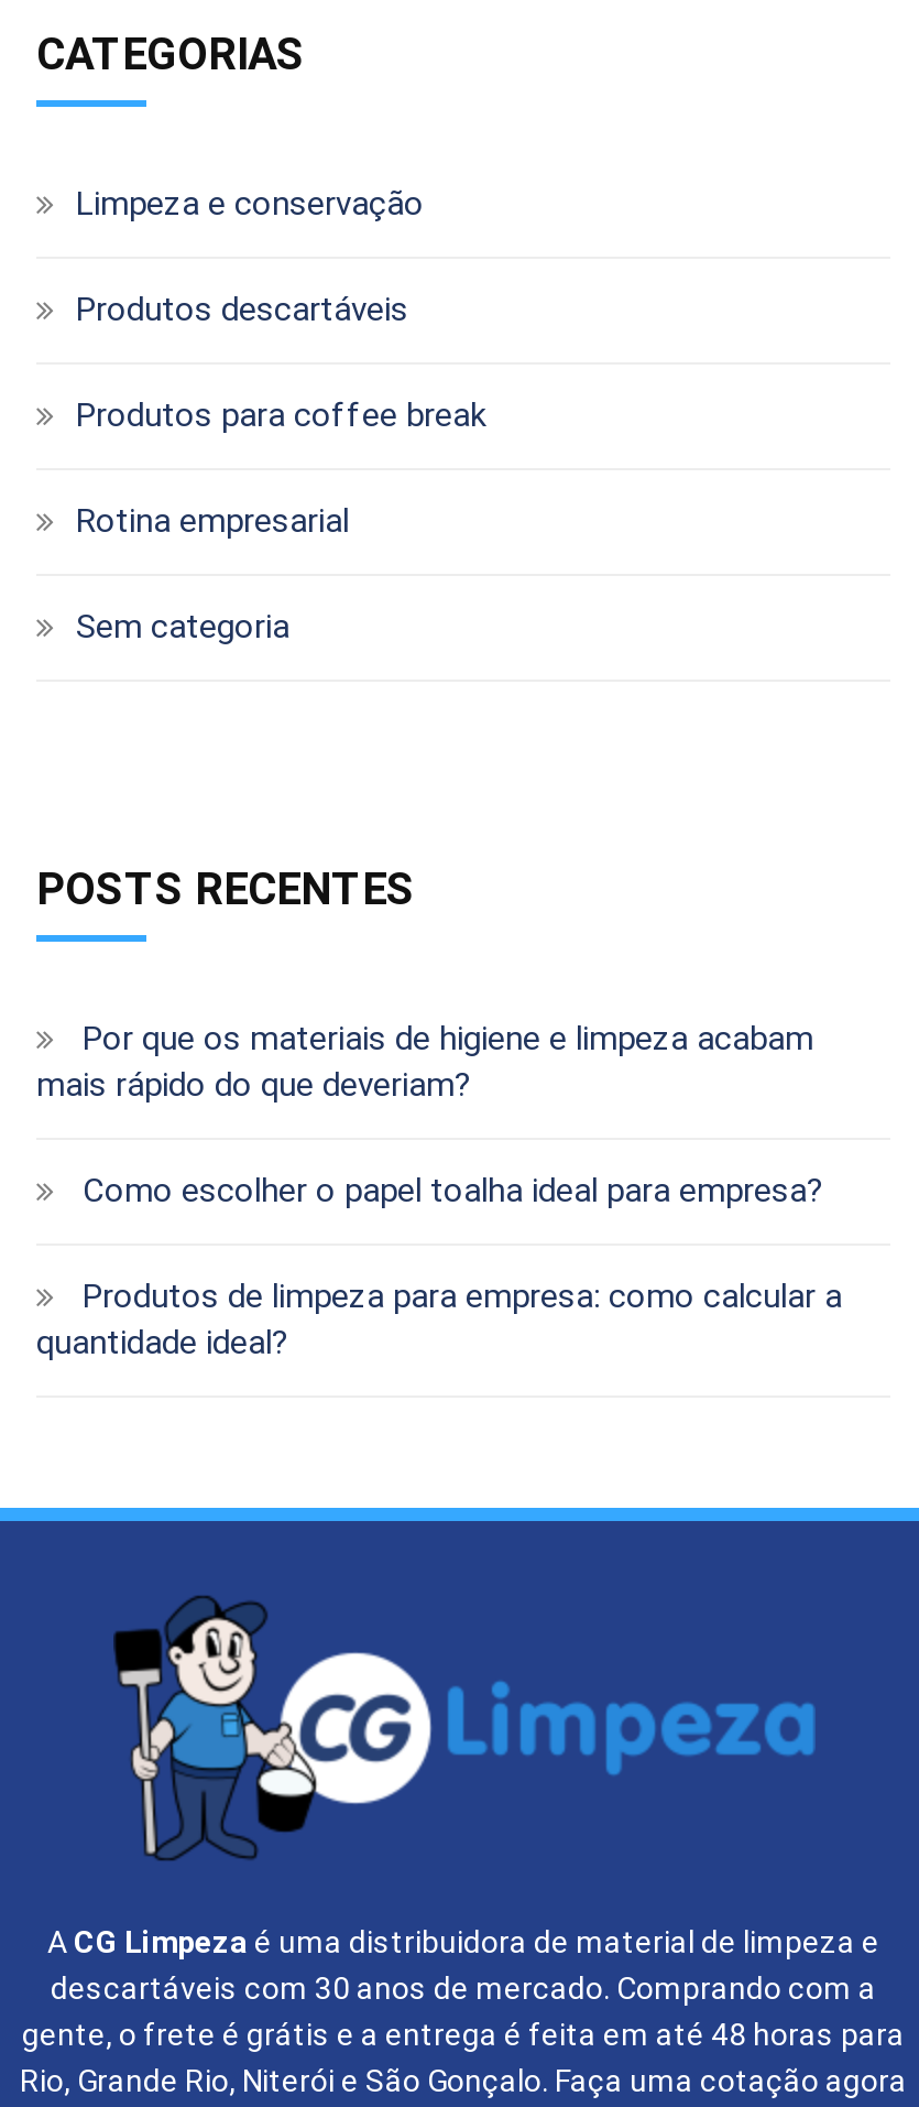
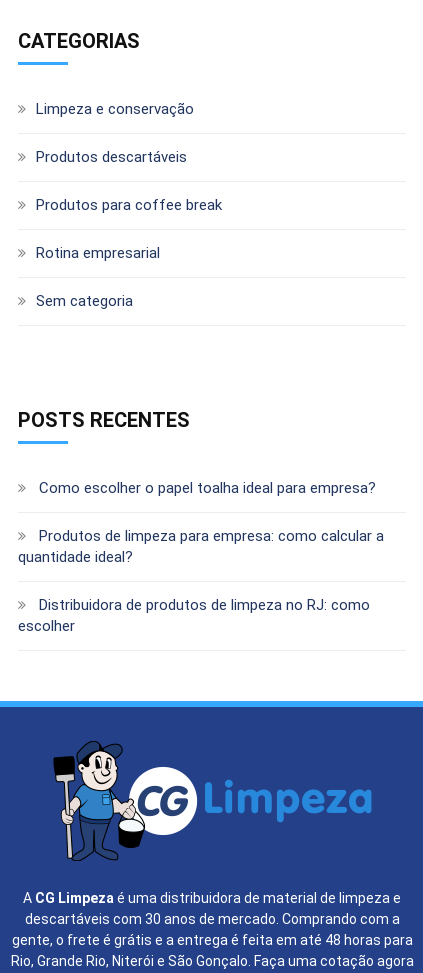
[36,1019,813,1105] Por que os materiais de higiene e limpeza acabam | mais rápido do que deveriam? -> none
moved [36,1171,842,1363] -> [18,479,384,566]: Como escolher o papel toalha ideal para empresa? | Produtos de limpeza para empresa: como calcular a | quantidade ideal?
none -> [18,596,370,635] Distribuidora de produtos de limpeza no RJ: como | escolher

